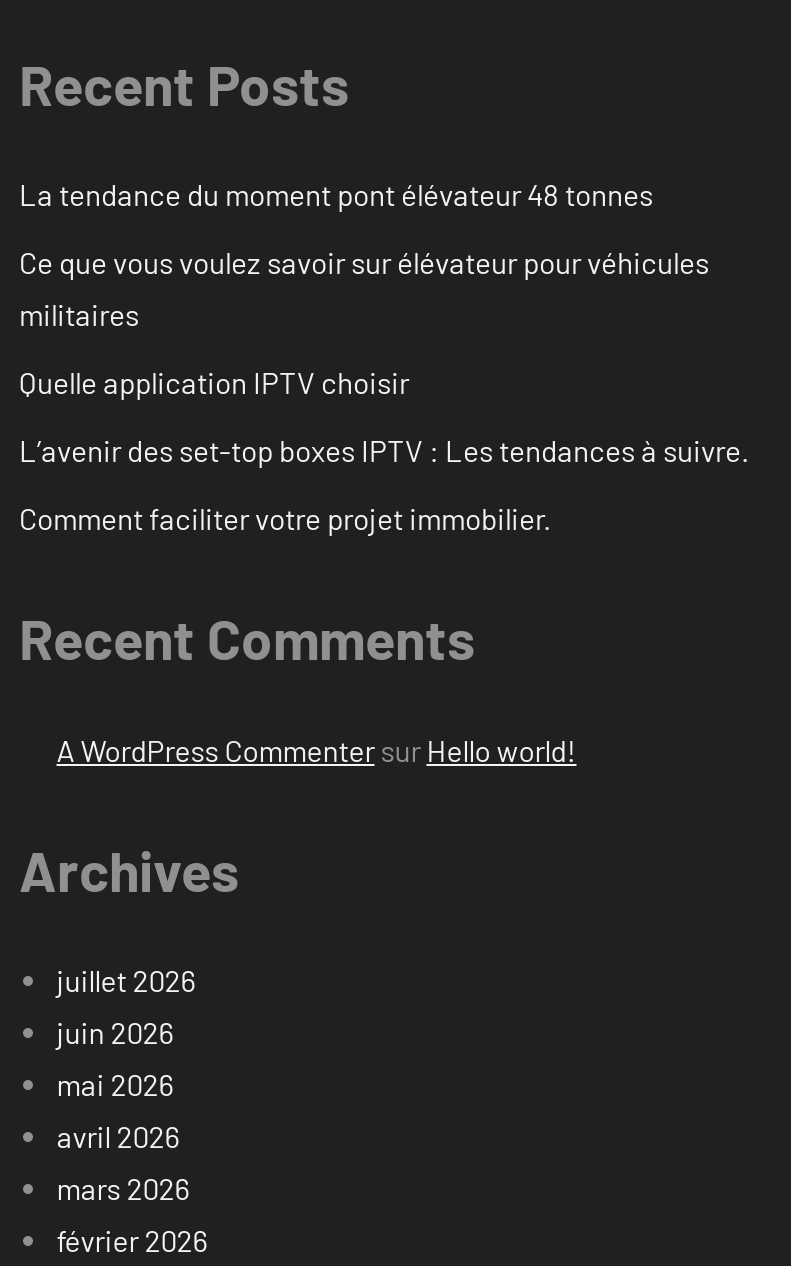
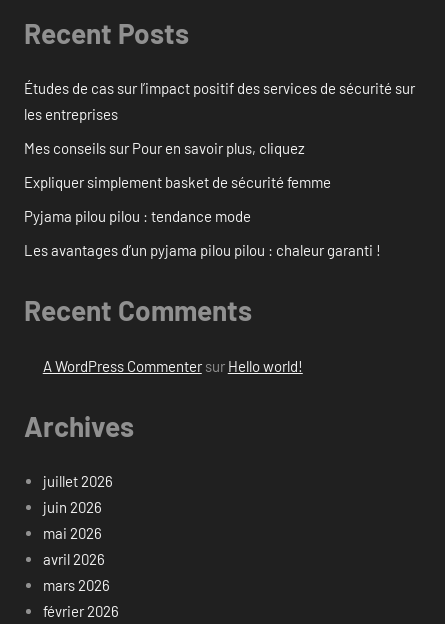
[19,177,653,213] La tendance du moment pont élévateur 48 tonnes -> [24,79,415,123] Études de cas sur l’impact positif des services de sécurité sur | les entreprises
[19,245,709,333] Ce que vous voulez savoir sur élévateur pour véhicules | militaires -> [24,139,305,157] Mes conseils sur Pour en savoir plus, cliquez
[19,365,409,401] Quelle application IPTV choisir -> [24,173,331,191] Expliquer simplement basket de sécurité femme
[19,433,749,469] L’avenir des set-top boxes IPTV : Les tendances à suivre. -> [24,207,251,225] Pyjama pilou pilou : tendance mode
[19,501,551,537] Comment faciliter votre projet immobilier. -> [24,241,381,259] Les avantages d’un pyjama pilou pilou : chaleur garanti !

